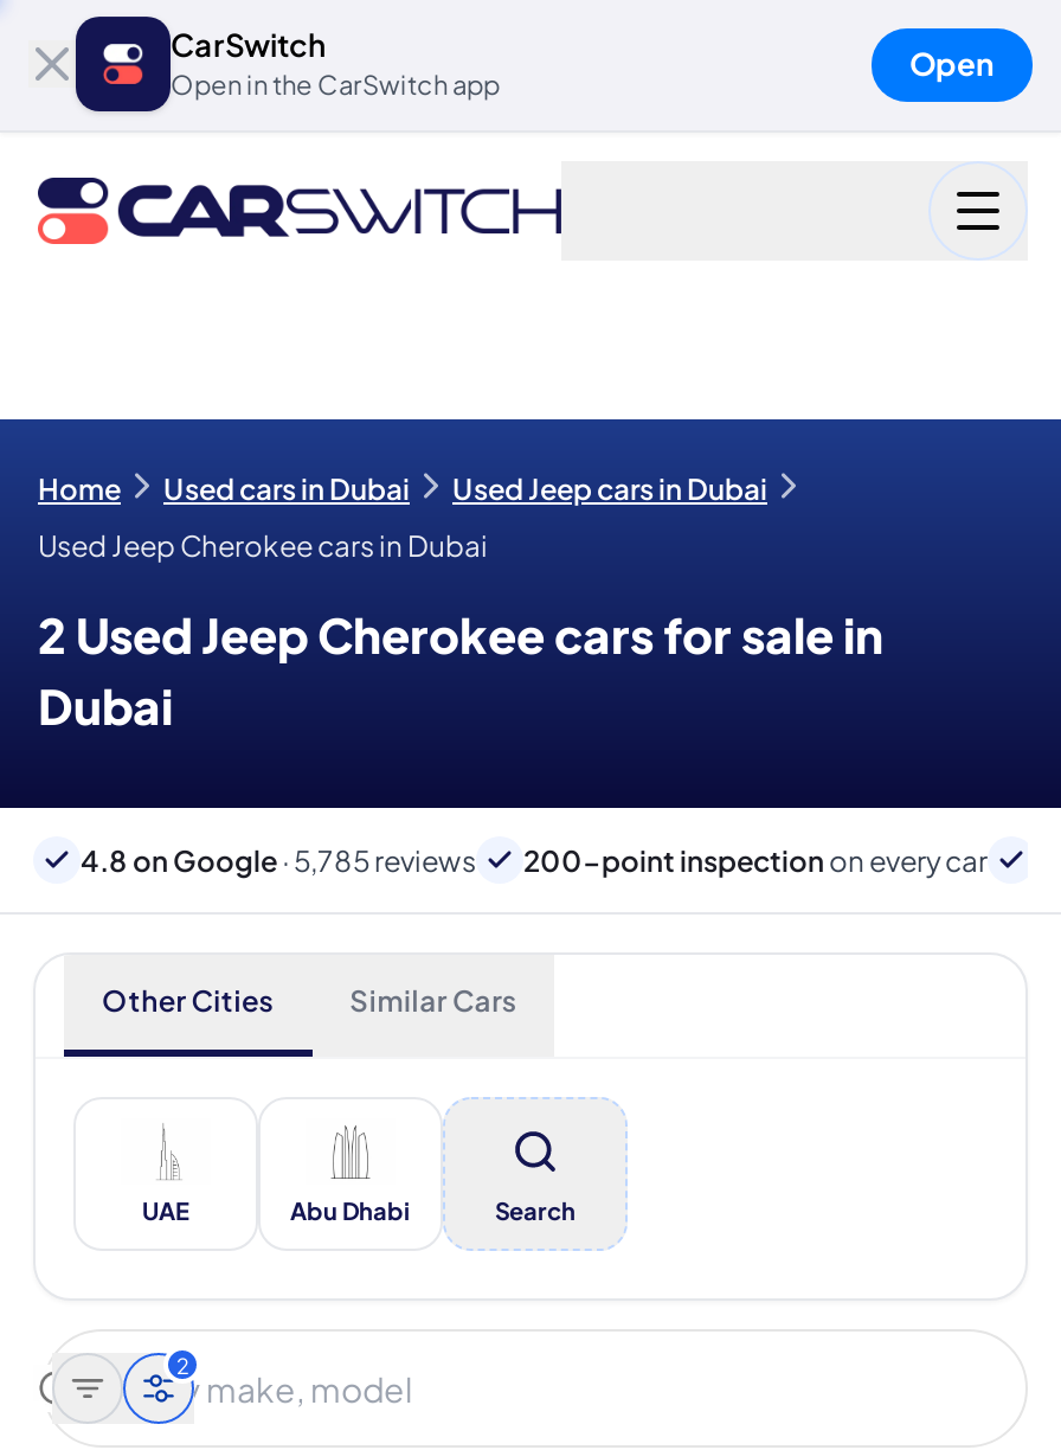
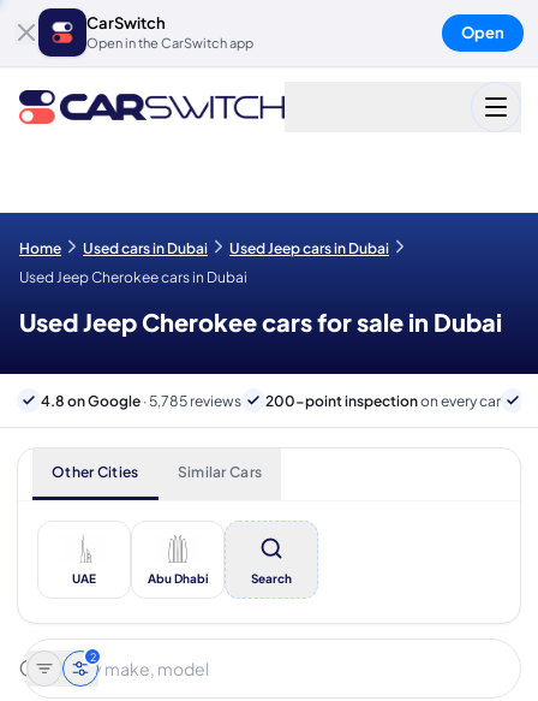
[38,604,883,734] 2 Used Jeep Cherokee cars for sale in | Dubai -> [19,307,502,337] Used Jeep Cherokee cars for sale in Dubai

